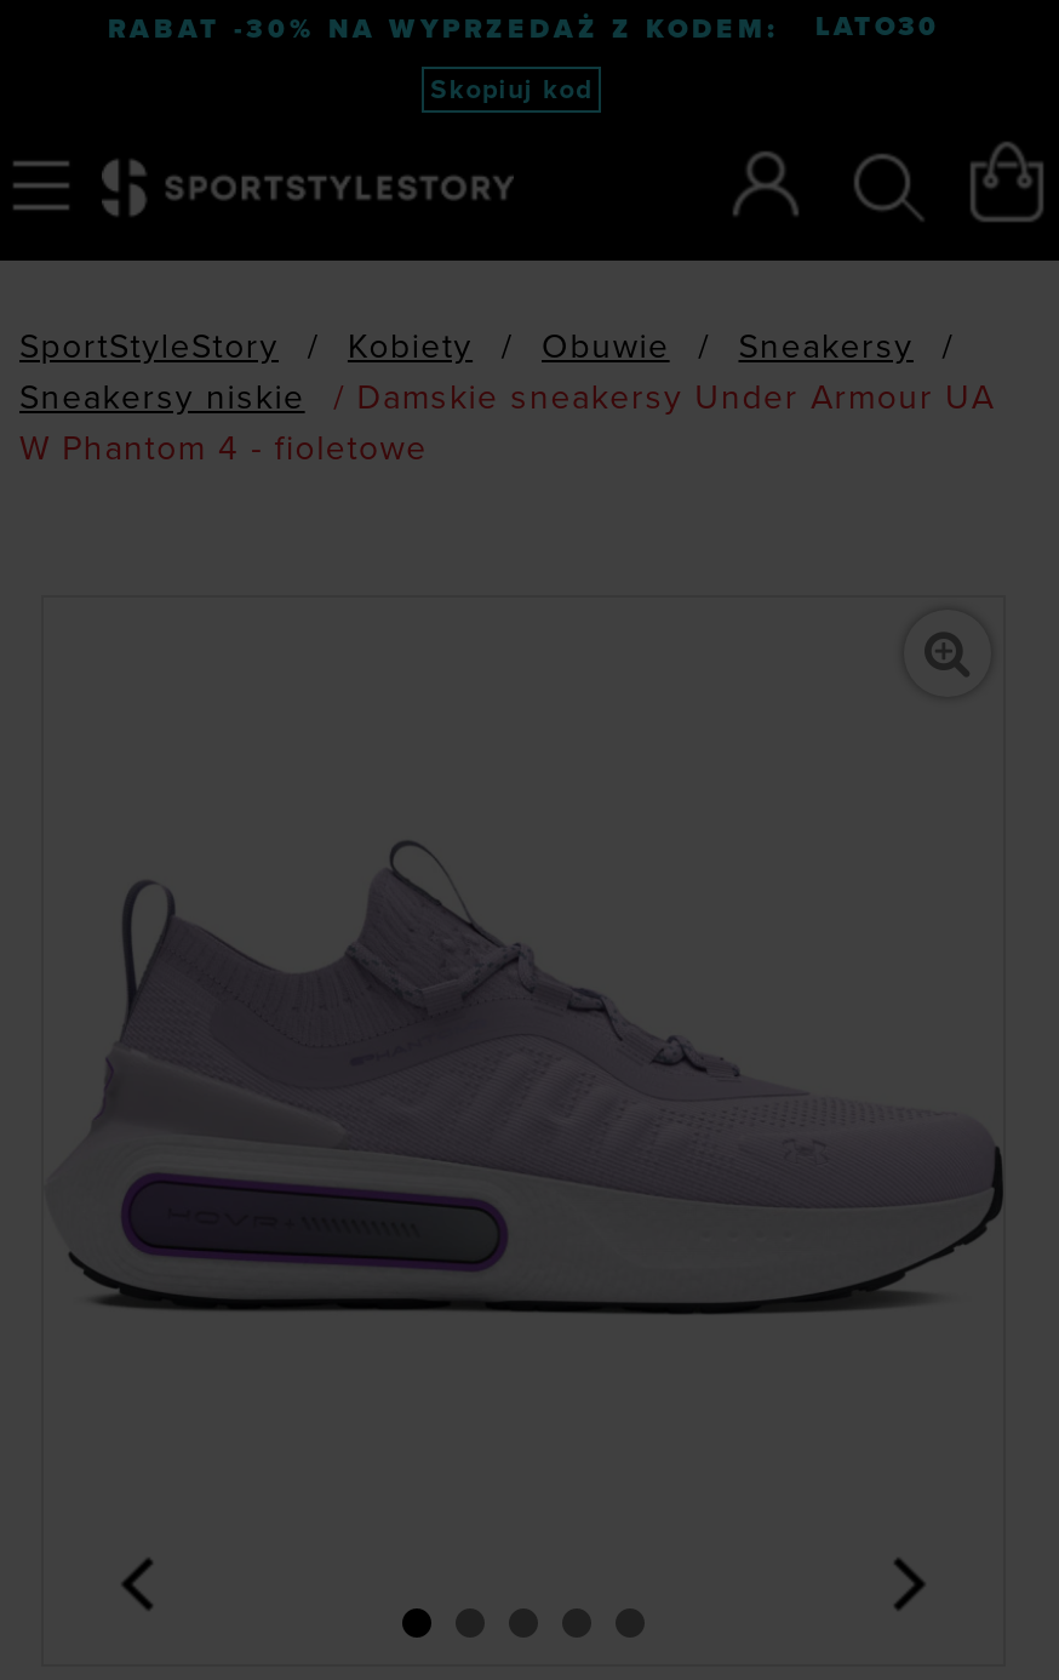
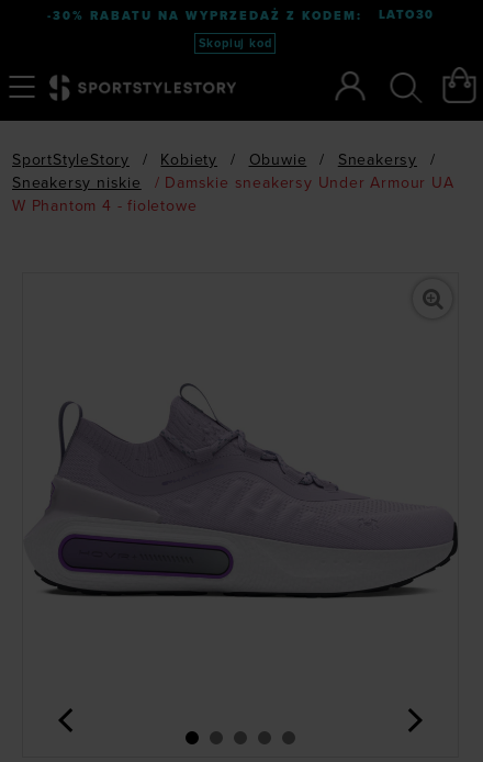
[108,13,779,45] RABAT -30% NA WYPRZEDAŻ Z KODEM: -> [47,9,362,23] -30% RABATU NA WYPRZEDAŻ Z KODEM:

